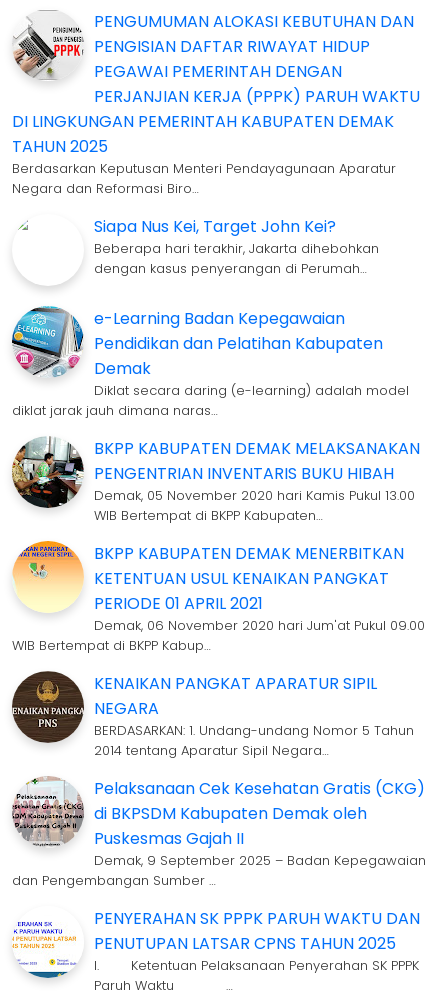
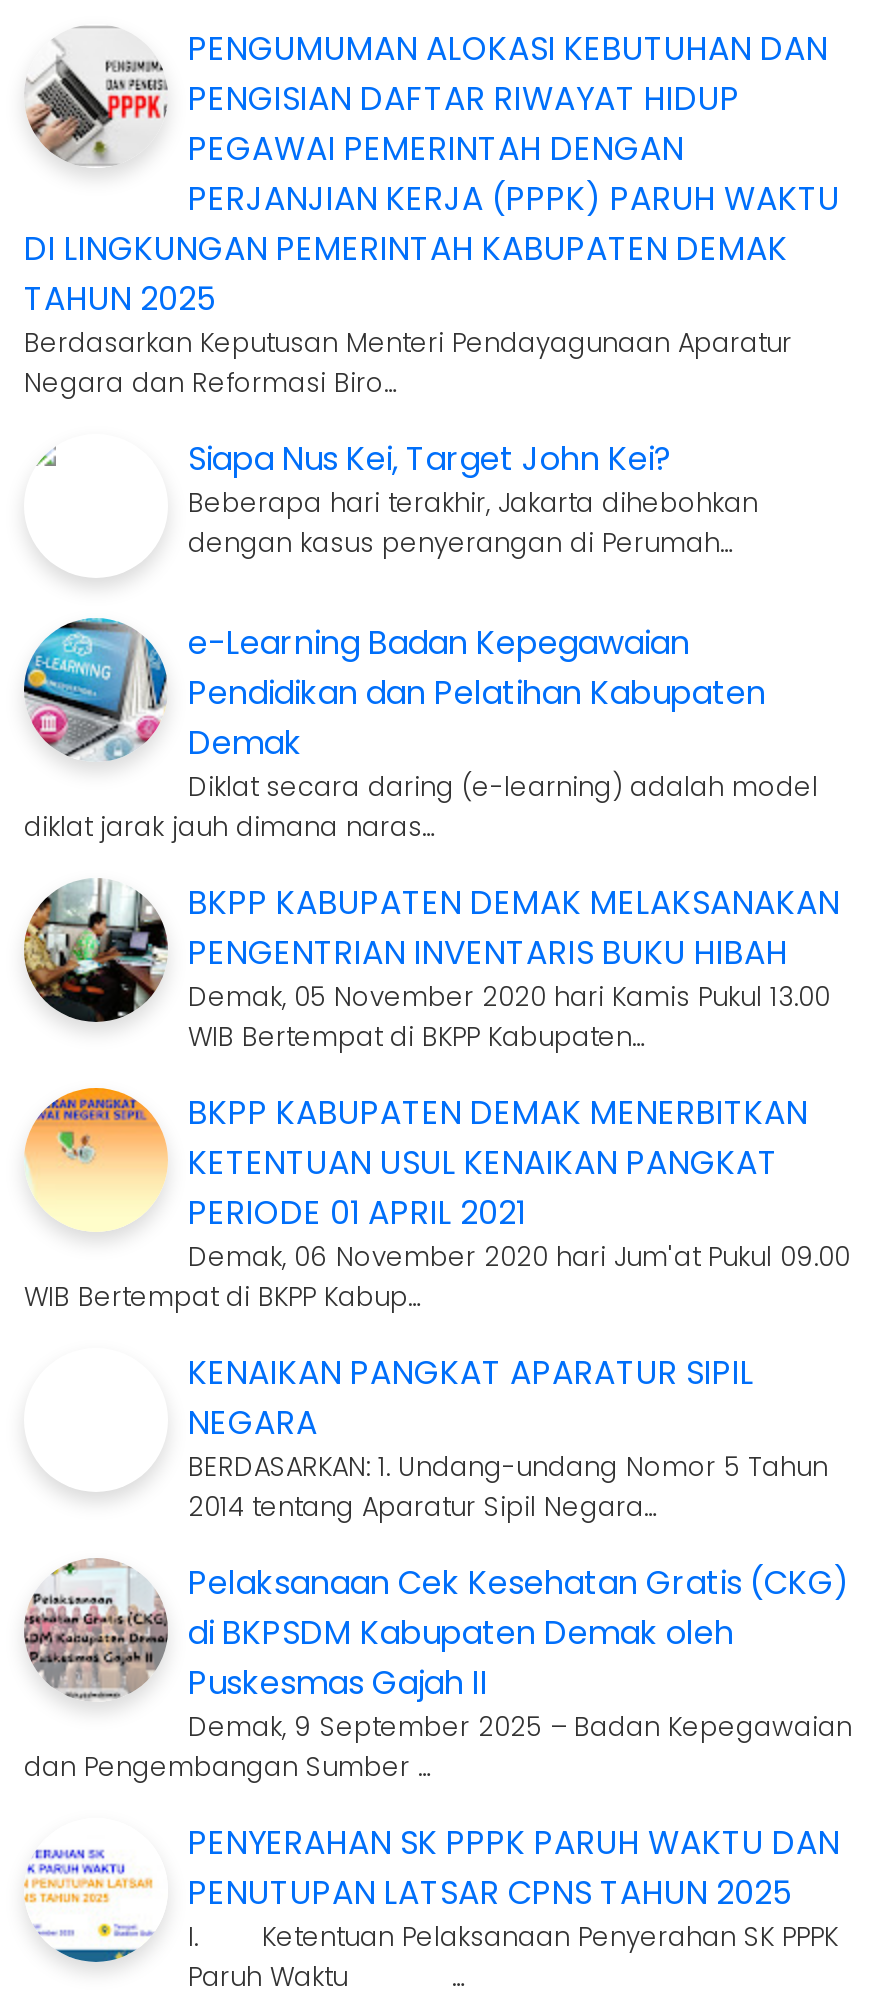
[11,670,85,744] [image] -> none

